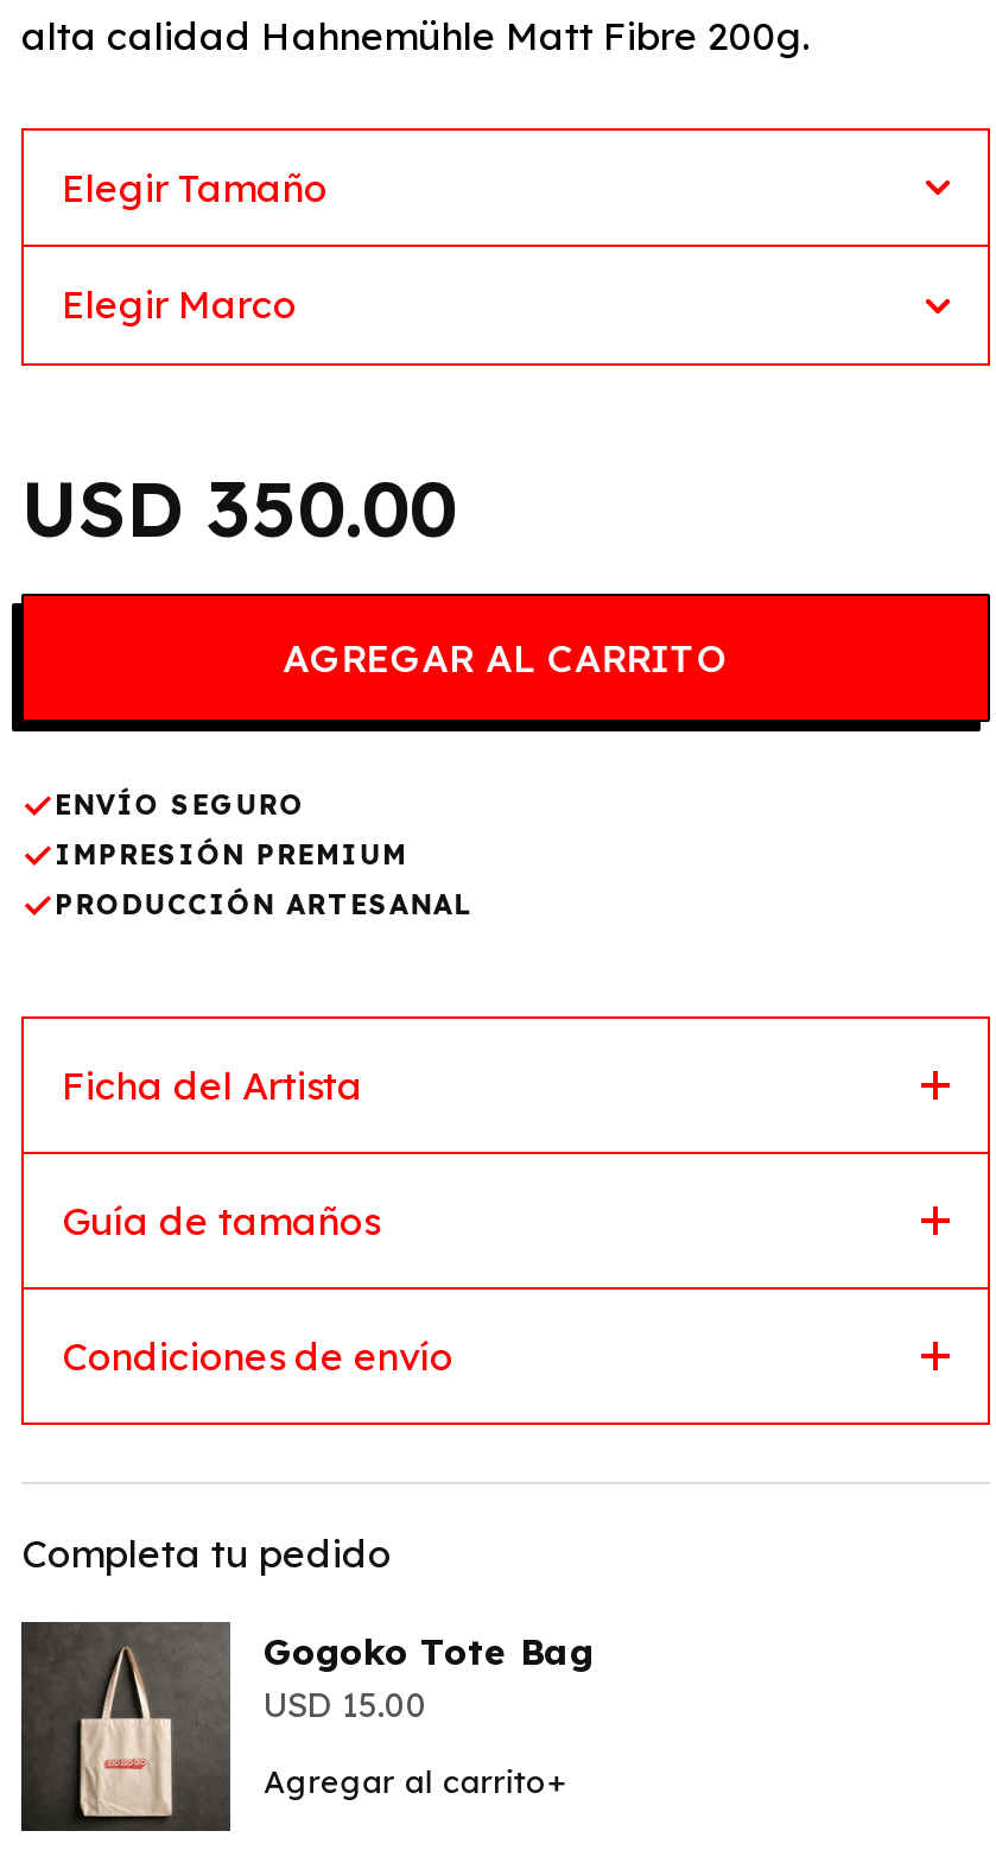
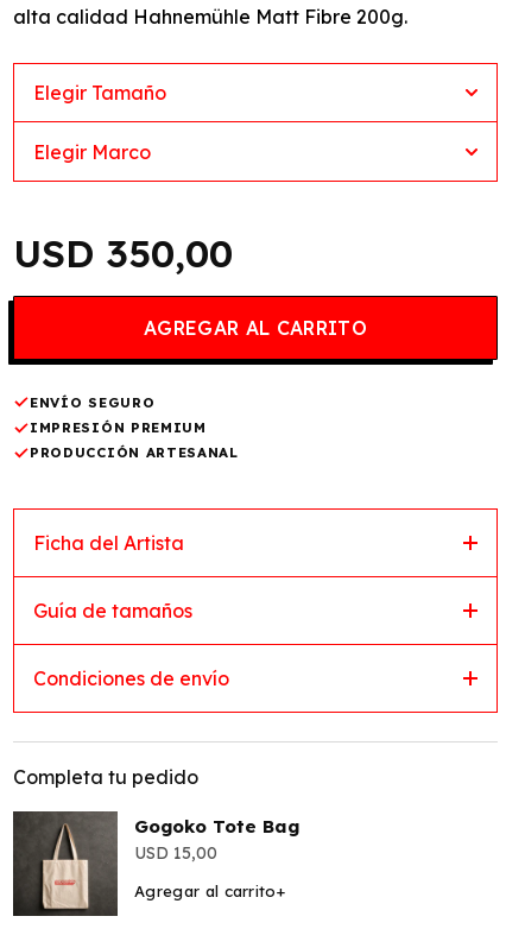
[207,459,456,554] 350.00 -> [13,230,233,277] USD 350,00
[342,1683,427,1726] 15.00 -> [134,842,217,863] USD 15,00

